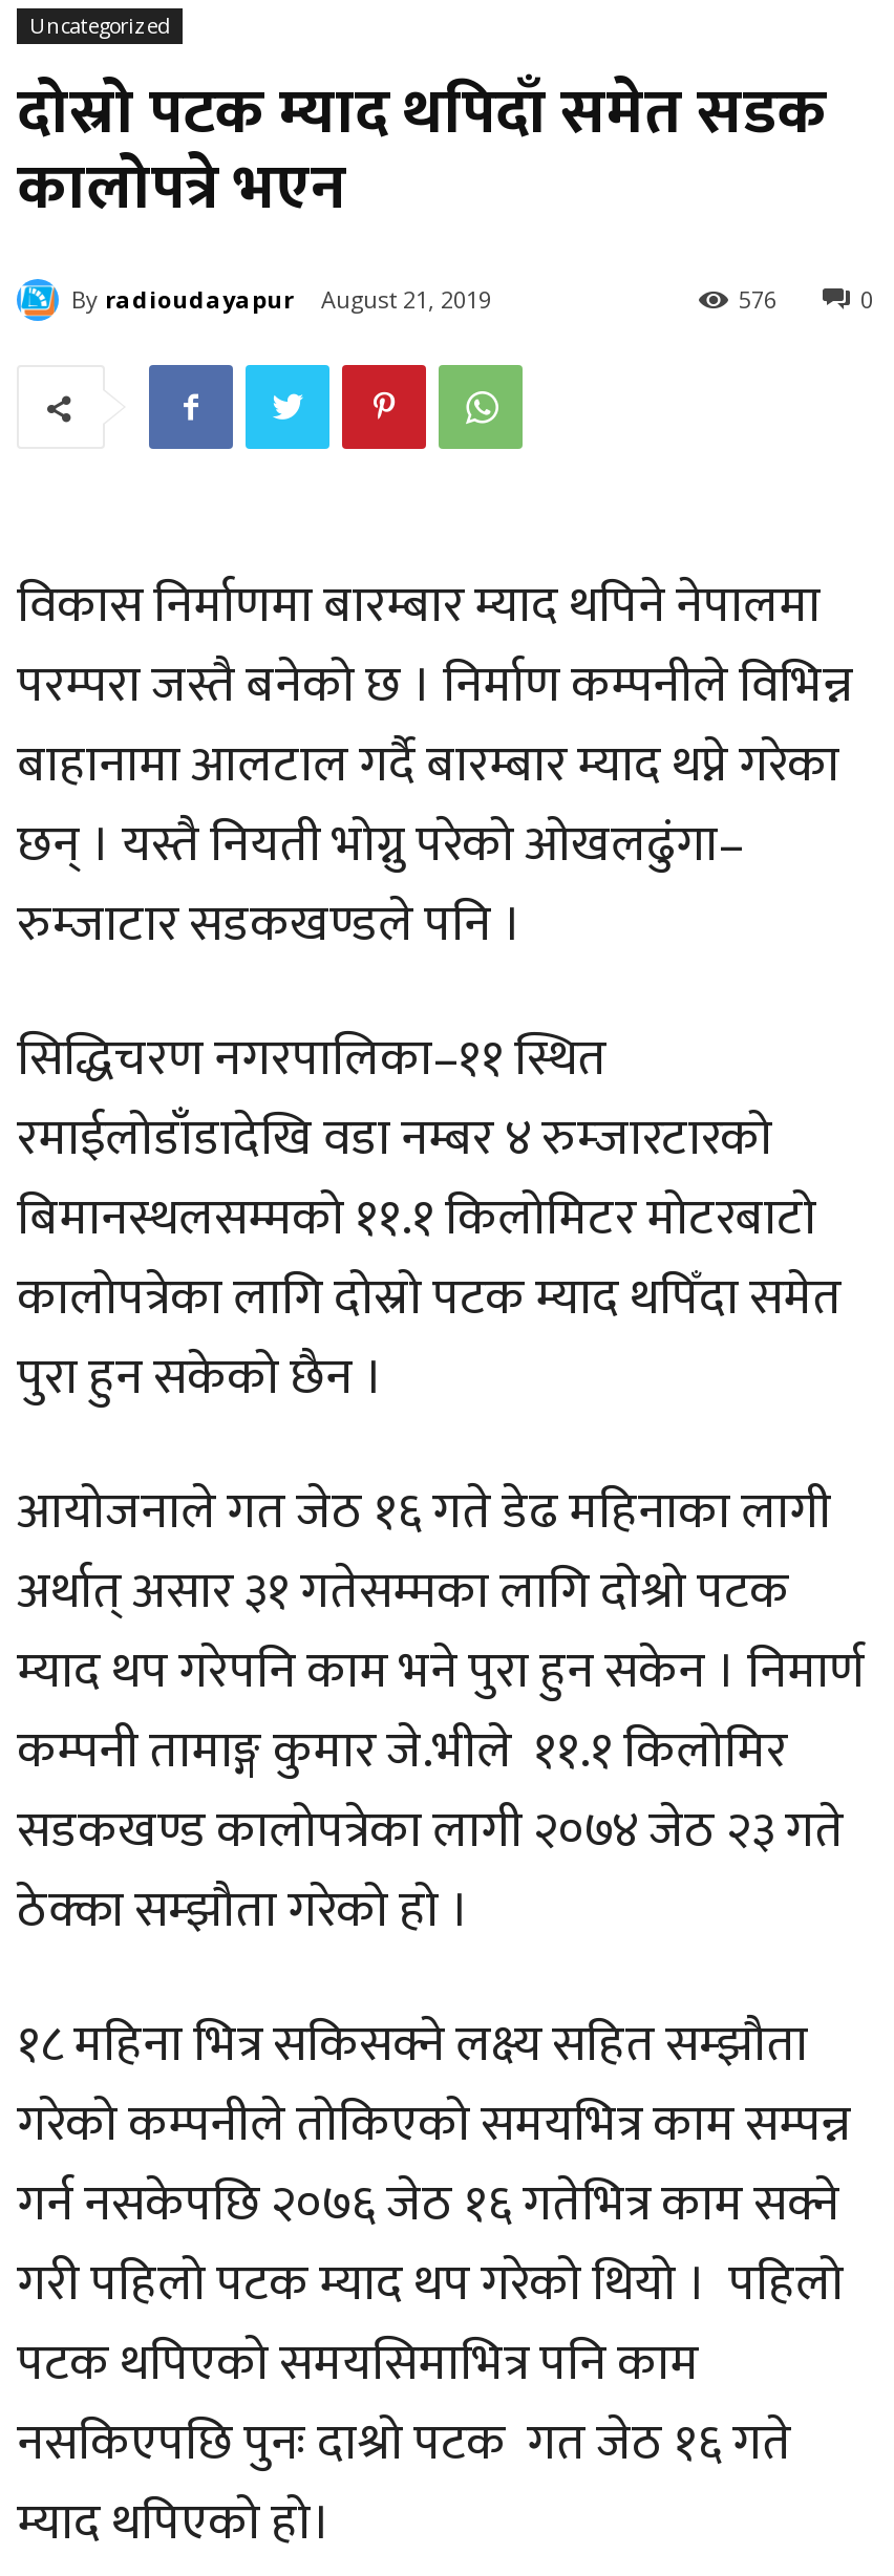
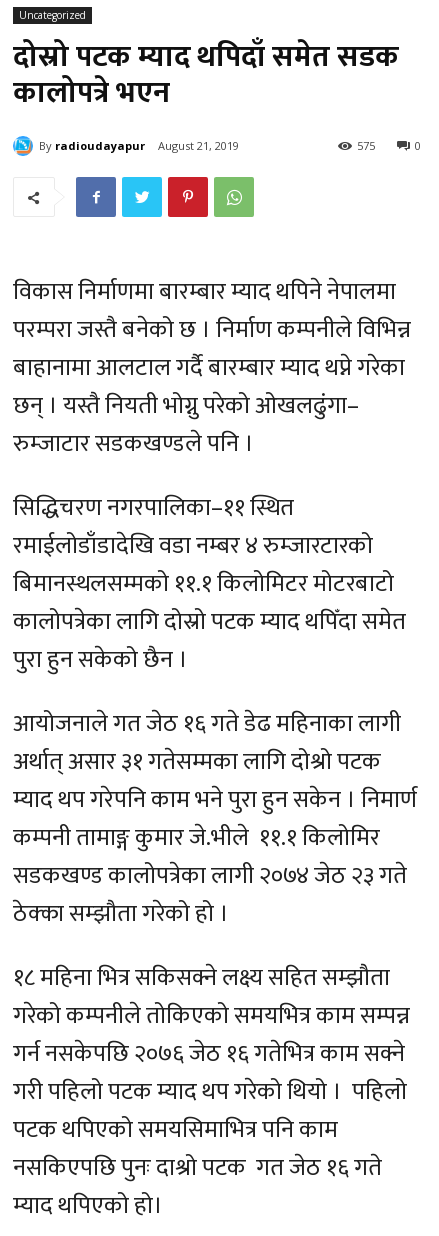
[739,283,776,315] 576 -> [357,138,375,153] 575

